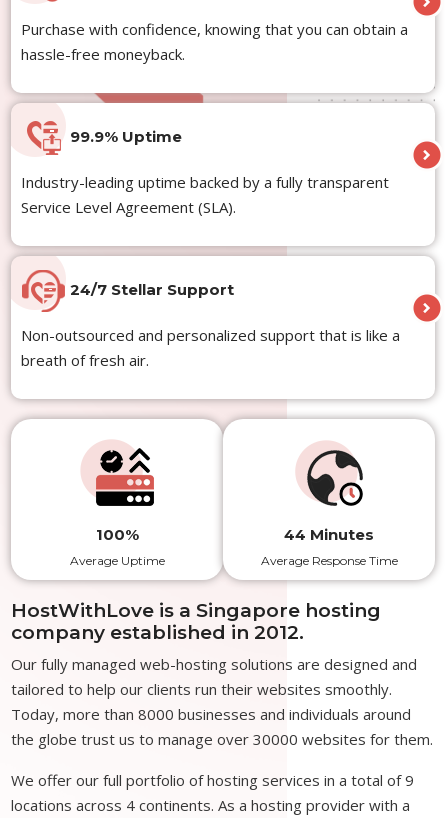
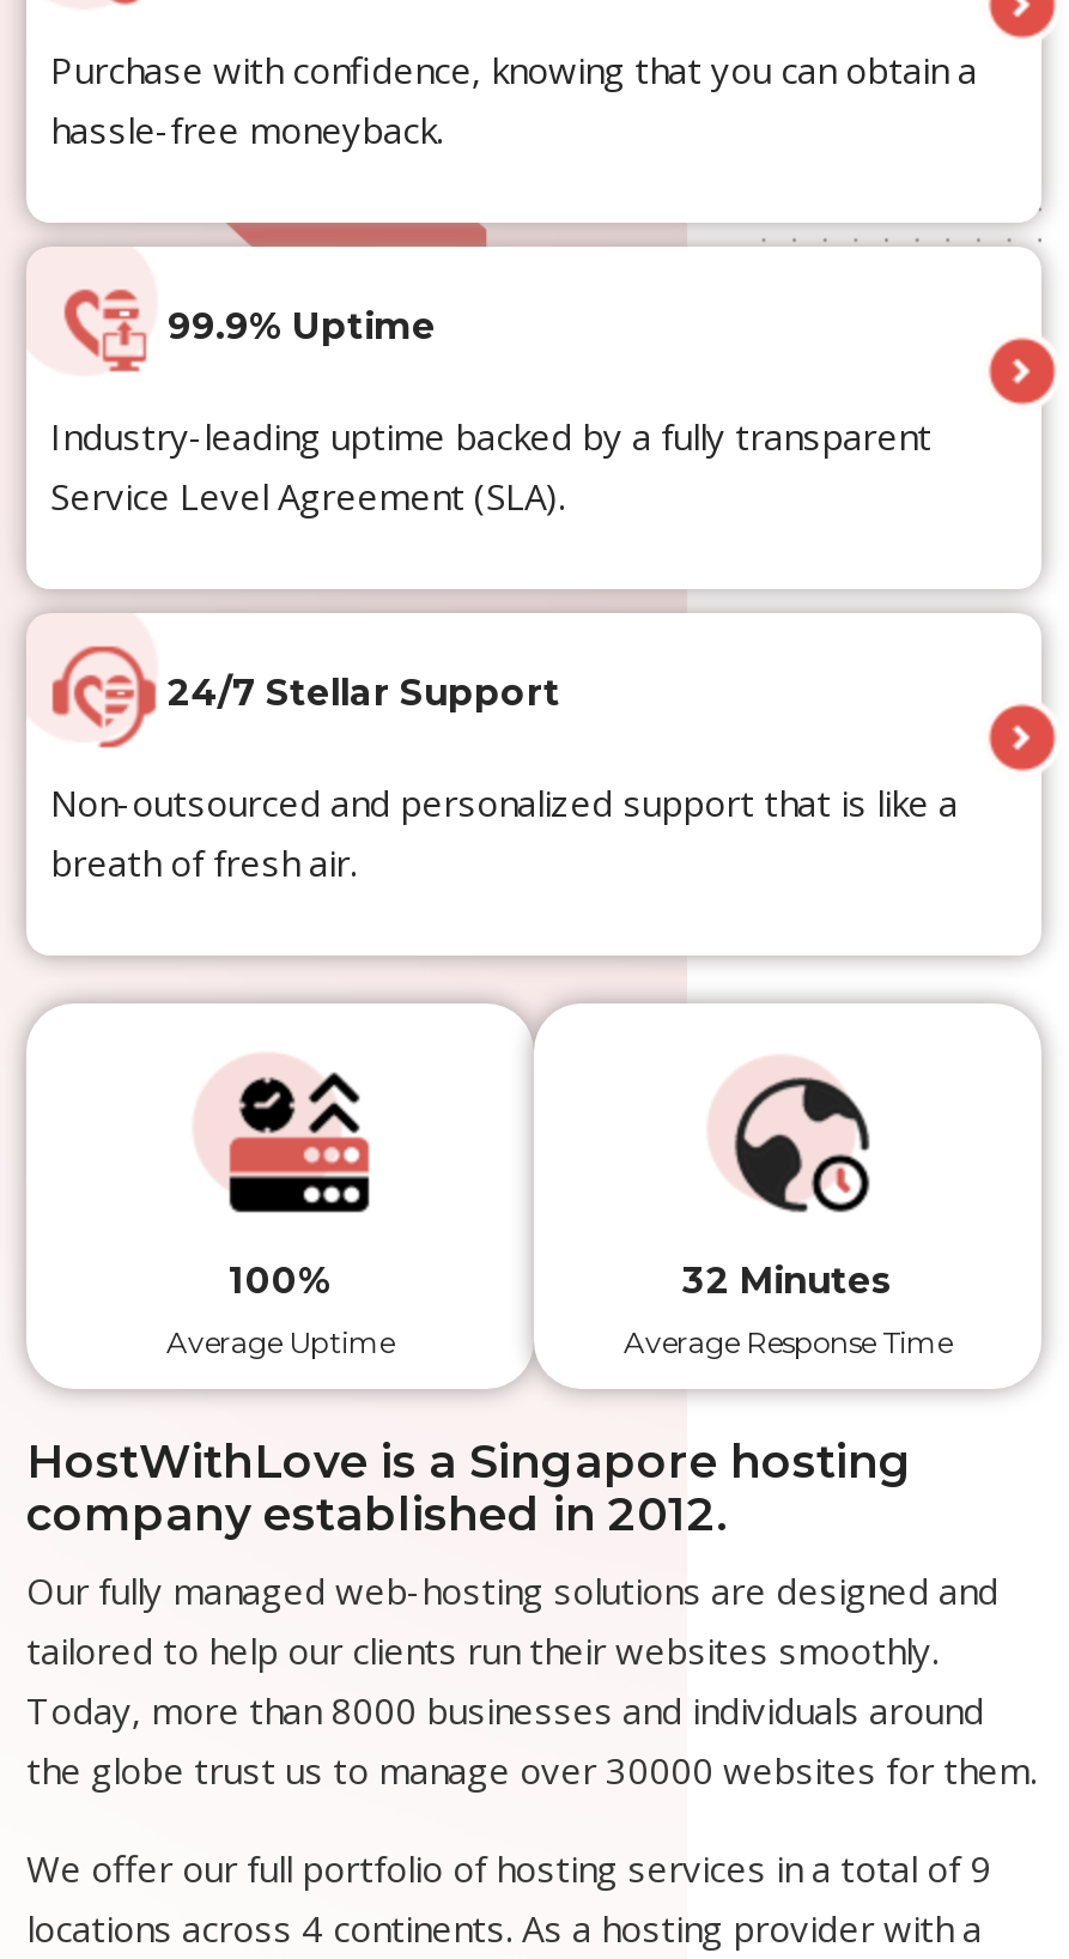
[284,525,374,544] 44 Minutes -> [682,1257,893,1303] 32 Minutes

